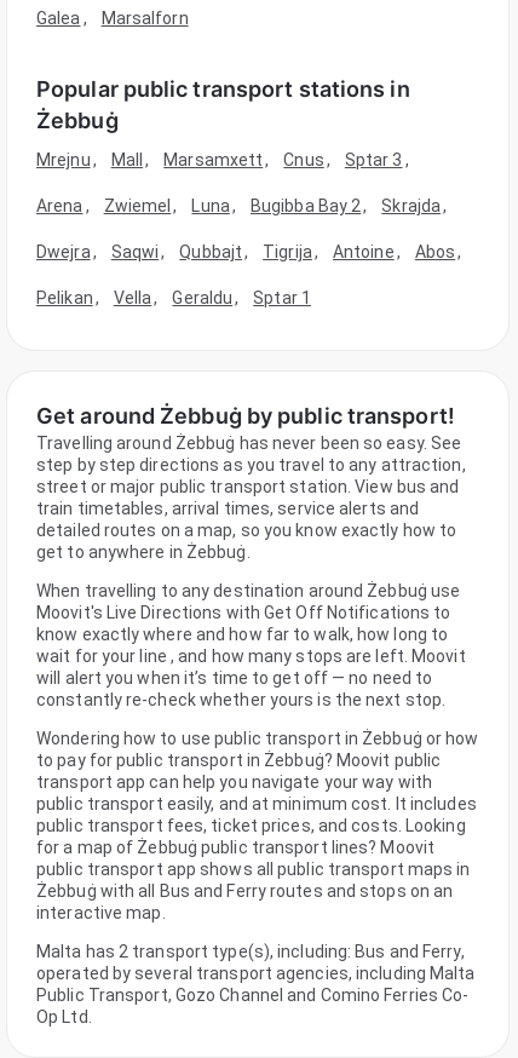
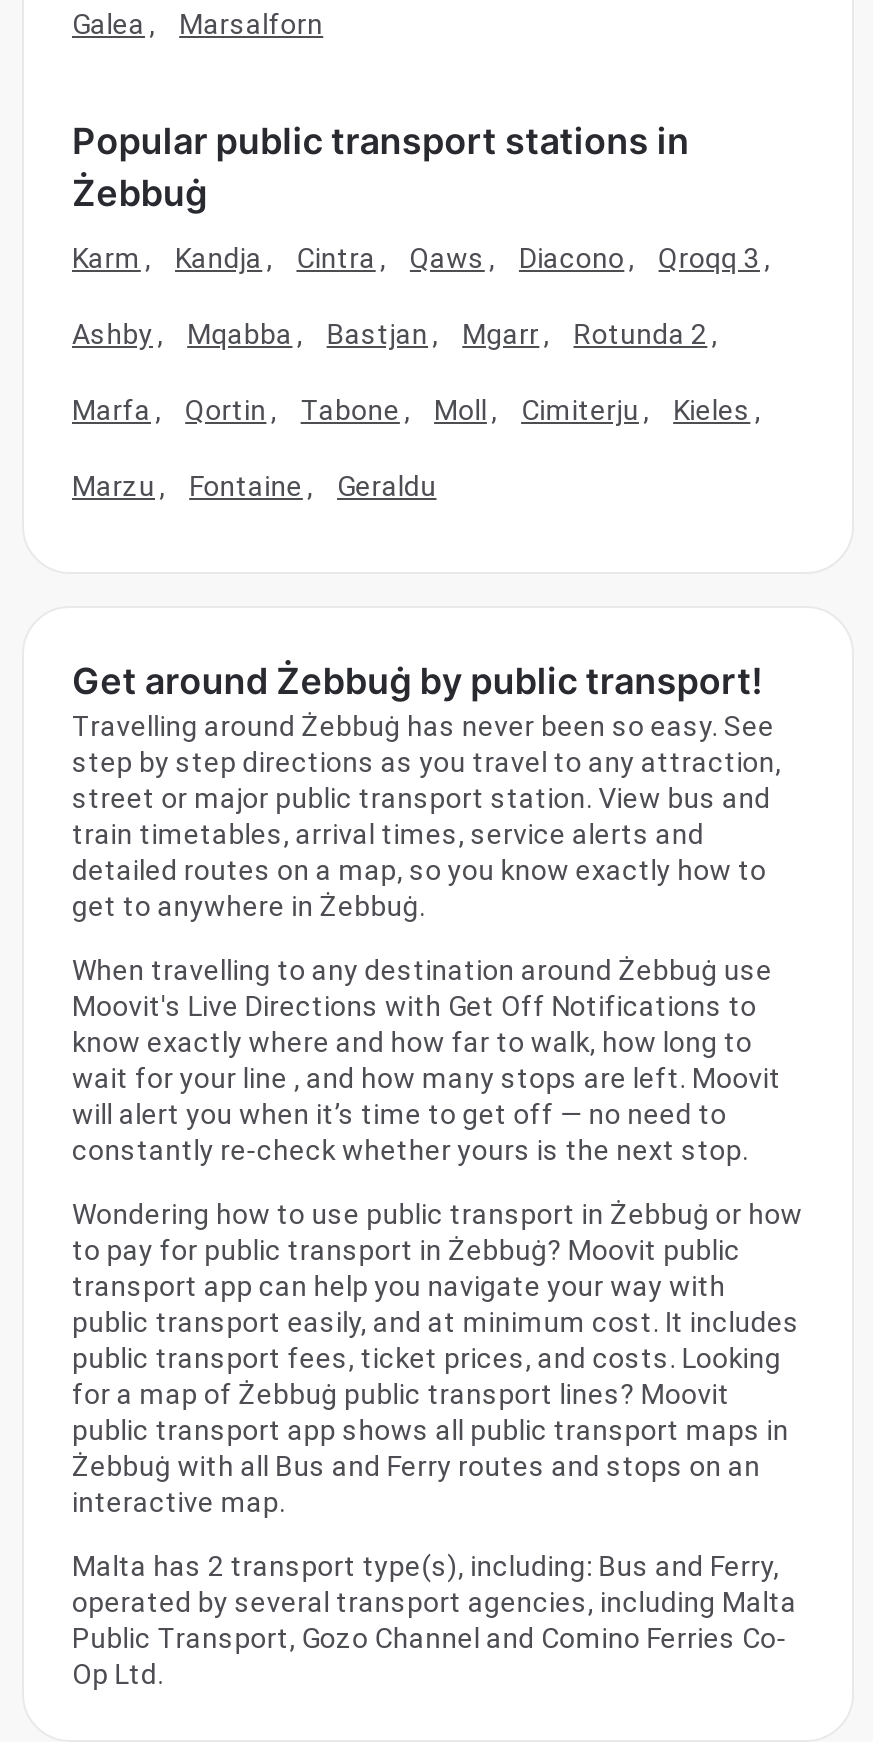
[36,151,409,170] Mrejnu , | Mall , | Marsamxett , | Cnus , | Sptar 3 , -> [72,243,770,275] Karm , | Kandja , | Cintra , | Qaws , | Diacono , | Qroqq 3 ,
[36,197,447,216] Arena , | Zwiemel , | Luna , | Bugibba Bay 2 , | Skrajda , -> [72,319,718,351] Ashby , | Mqabba , | Bastjan , | Mgarr , | Rotunda 2 ,
[36,243,461,262] Dwejra , | Saqwi , | Qubbajt , | Tigrija , | Antoine , | Abos , -> [72,395,761,427] Marfa , | Qortin , | Tabone , | Moll , | Cimiterju , | Kieles ,
[36,289,311,308] Pelikan , | Vella , | Geraldu , | Sptar 1 -> [72,471,436,503] Marzu , | Fontaine , | Geraldu

